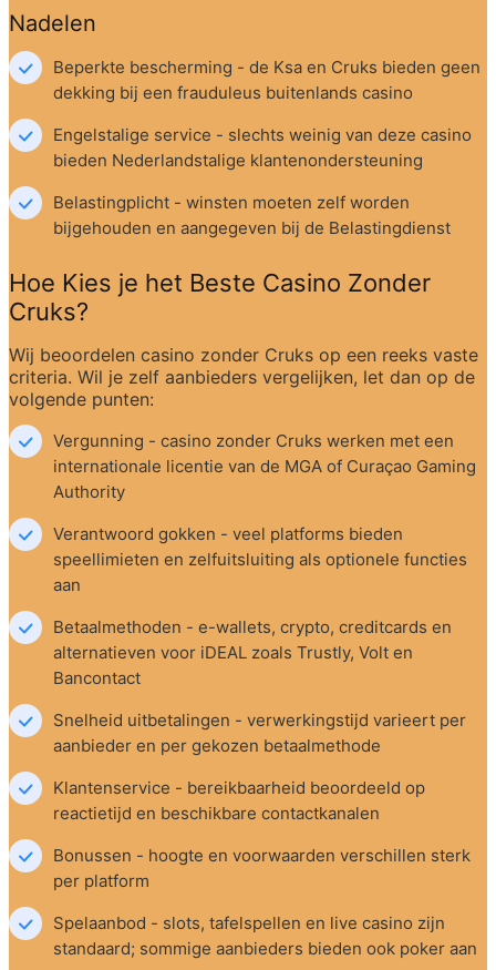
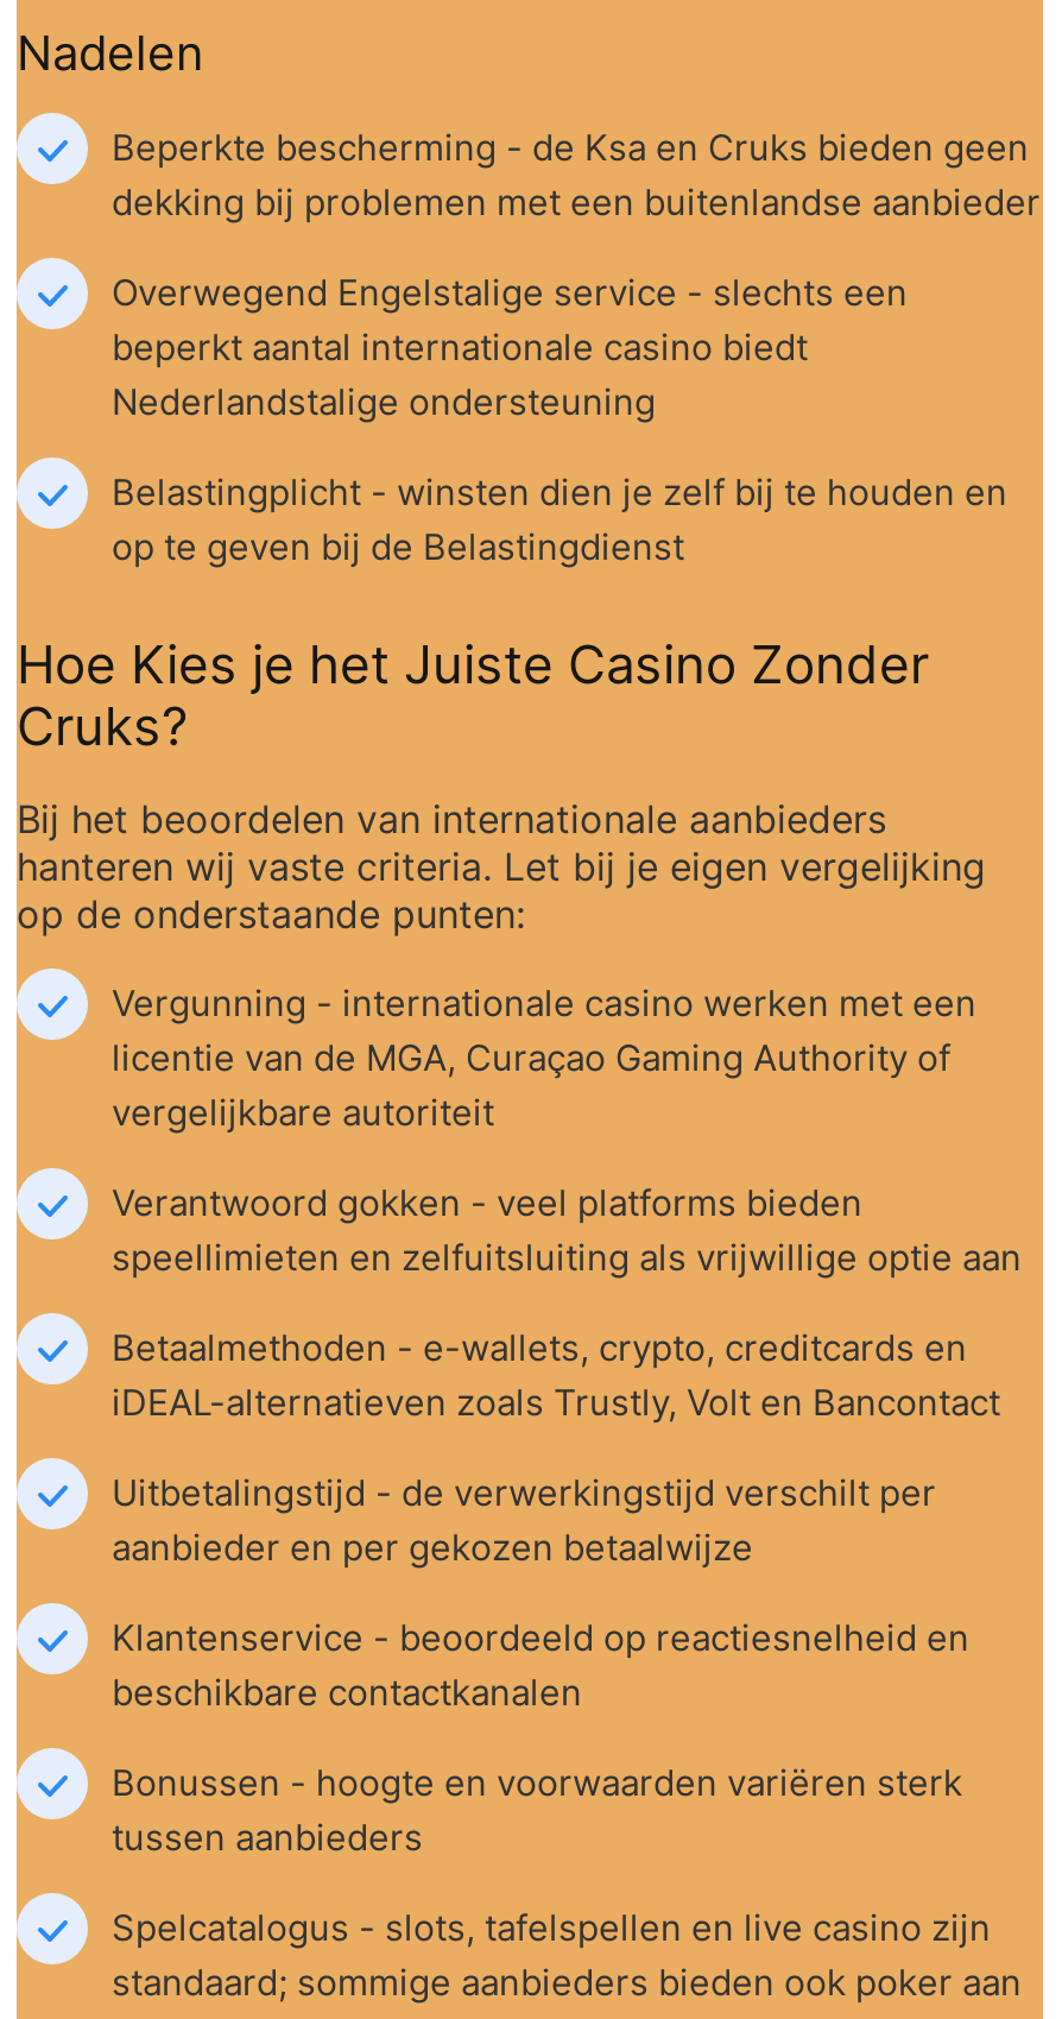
[53,82,413,103] dekking bij een frauduleus buitenlands casino -> [112,179,1041,225] dekking bij problemen met een buitenlandse aanbieder
[53,124,472,171] Engelstalige service - slechts weinig van deze casino | bieden Nederlandstalige klantenondersteuning -> [112,270,908,424] Overwegend Engelstalige service - slechts een | beperkt aantal internationale casino biedt | Nederlandstalige ondersteuning
[53,192,451,238] Belastingplicht - winsten moeten zelf worden | bijgehouden en aangegeven bij de Belastingdienst -> [112,469,1007,569] Belastingplicht - winsten dien je zelf bij te houden en | op te geven bij de Belastingdienst
[9,268,431,297] Hoe Kies je het Beste Casino Zonder -> [17,633,929,695] Hoe Kies je het Juiste Casino Zonder
moved [9,297,89,326] -> [17,695,188,757]: Cruks?
[9,344,478,410] Wij beoordelen casino zonder Cruks op een reeks vaste | criteria. Wil je zelf aanbieders vergelijken, let dan op de | volgende punten: -> [17,795,986,938] Bij het beoordelen van internationale aanbieders | hanteren wij vaste criteria. Let bij je eigen vergelijking | op de onderstaande punten:
[53,430,476,502] Vergunning - casino zonder Cruks werken met een | internationale licentie van de MGA of Curaçao Gaming | Authority -> [112,980,976,1135] Vergunning - internationale casino werken met een | licentie van de MGA, Curaçao Gaming Authority of | vergelijkbare autoriteit
moved [53,523,403,544] -> [112,1180,862,1225]: Verantwoord gokken - veel platforms bieden
[53,549,467,595] speellimieten en zelfuitsluiting als optionele functies | aan -> [112,1235,1022,1280] speellimieten en zelfuitsluiting als vrijwillige optie aan
[53,642,413,688] alternatieven voor iDEAL zoals Trustly, Volt en | Bancontact -> [112,1380,1000,1425] iDEAL-alternatieven zoals Trustly, Volt en Bancontact
[53,709,466,756] Snelheid uitbetalingen - verwerkingstijd varieert per | aanbieder en per gekozen betaalmethode -> [112,1470,936,1570] Uitbetalingstijd - de verwerkingstijd verschilt per | aanbieder en per gekozen betaalwijze
[53,777,425,824] Klantenservice - bereikbaarheid beoordeeld op | reactietijd en beschikbare contactkanalen -> [112,1615,969,1715] Klantenservice - beoordeeld op reactiesnelheid en | beschikbare contactkanalen
[53,845,471,891] Bonussen - hoogte en voorwaarden verschillen sterk | per platform -> [112,1760,962,1860] Bonussen - hoogte en voorwaarden variëren sterk | tussen aanbieders
[53,912,445,933] Spelaanbod - slots, tafelspellen en live casino zijn -> [112,1905,991,1950] Spelcatalogus - slots, tafelspellen en live casino zijn

